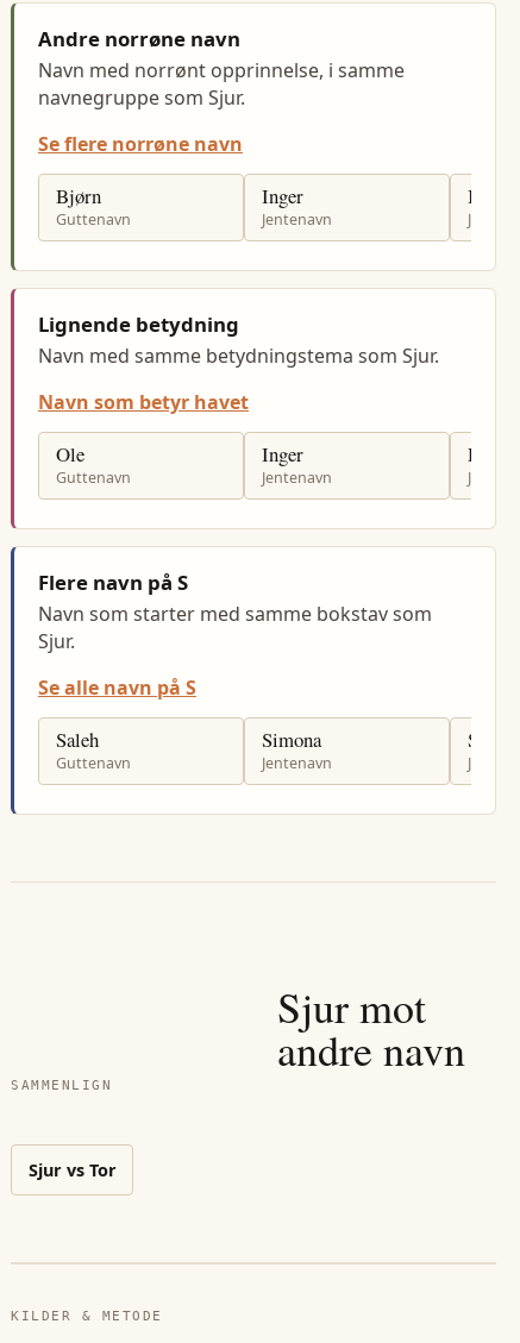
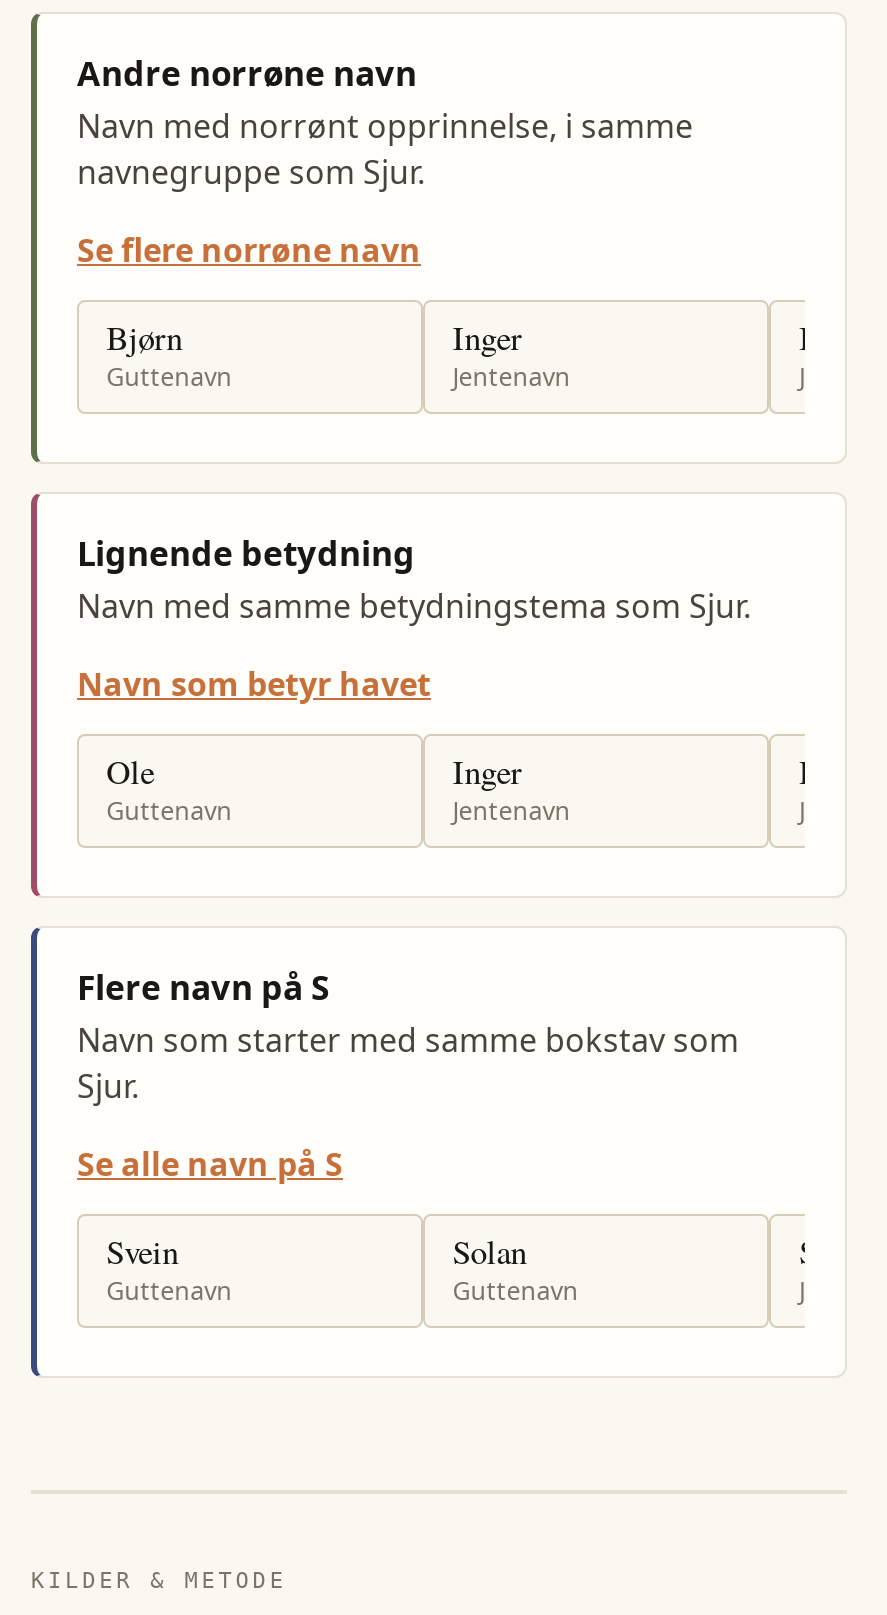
[55,725,98,752] Saleh -> [106,1227,178,1273] Svein
[262,725,332,773] Simona | Jentenavn -> [453,1227,579,1307] Solan | Guttenavn
[28,978,465,1181] Sjur mot | andre navn | Sjur vs Tor -> none
[11,1078,112,1093] SAMMENLIGN -> none

